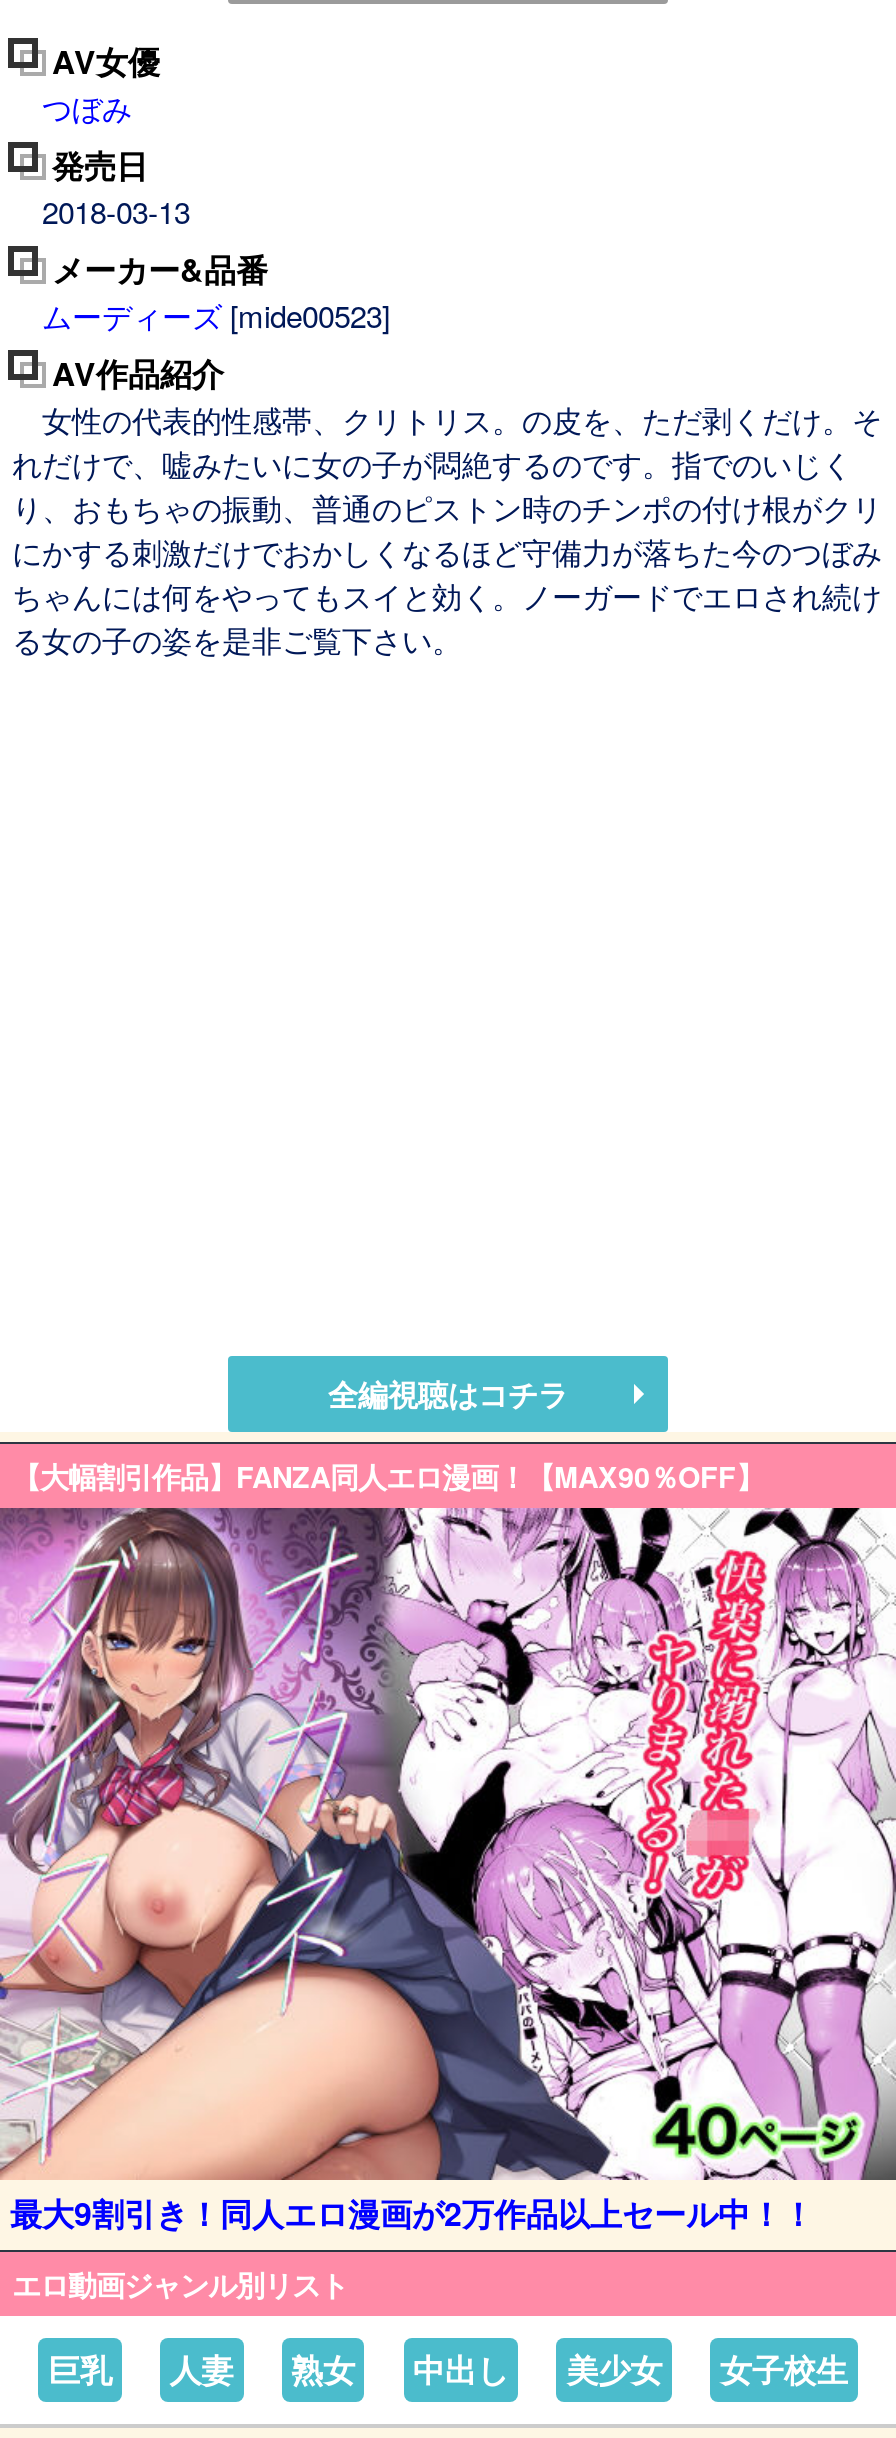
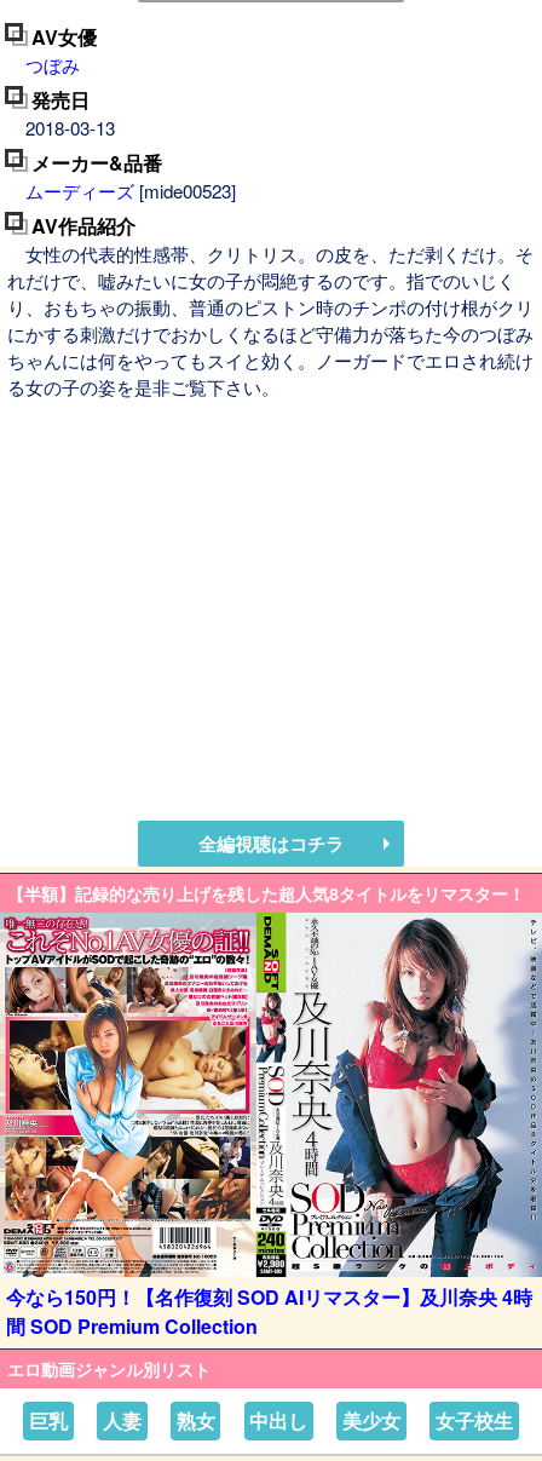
[12,1455,764,1495] 【大幅割引作品】FANZA同人エロ漫画！【MAX90％OFF】 -> [7,881,525,905] 【半額】記録的な売り上げを残した超人気8タイトルをリマスター！
[6,1532,890,2104] [image] -> [4,914,538,1273] [image]
[10,2189,814,2235] 最大9割引き！同人エロ漫画が2万作品以上セール中！！ -> [6,1283,532,1340] 今なら150円！【名作復刻 SOD AIリマスター】及川奈央 4時 | 間 SOD Premium Collection

